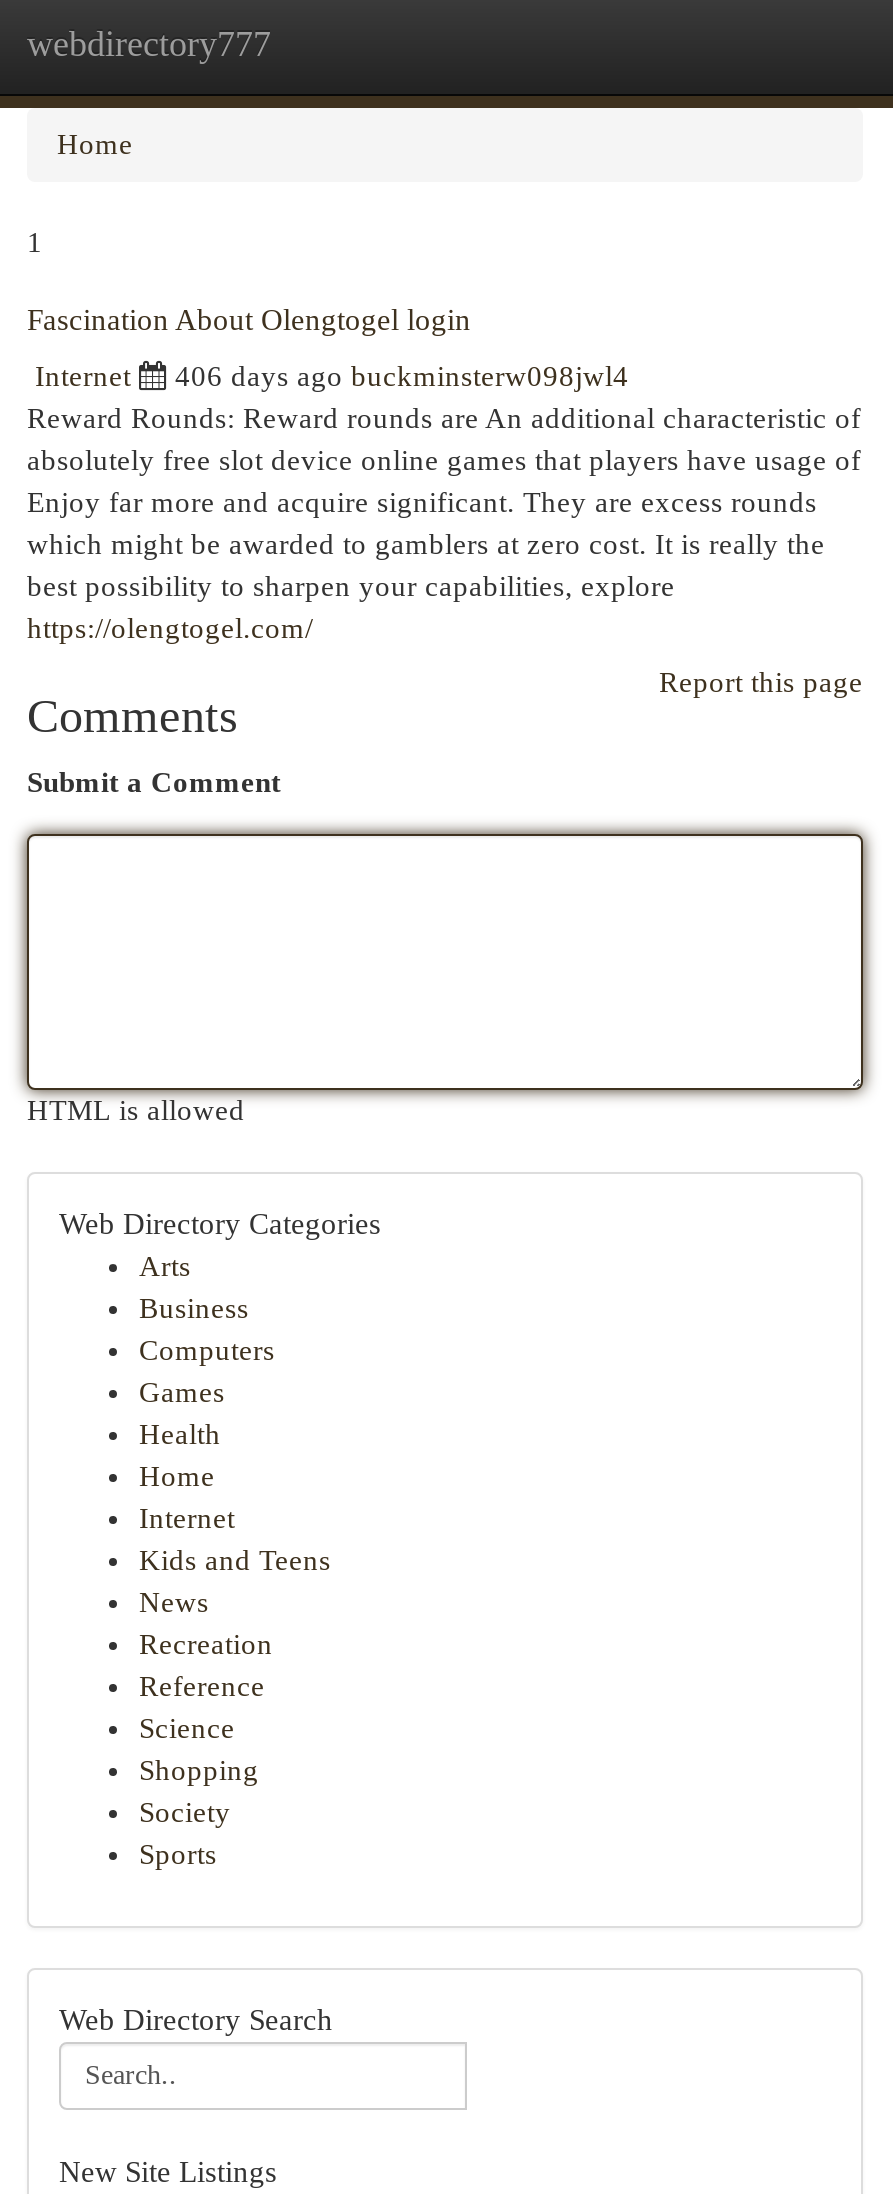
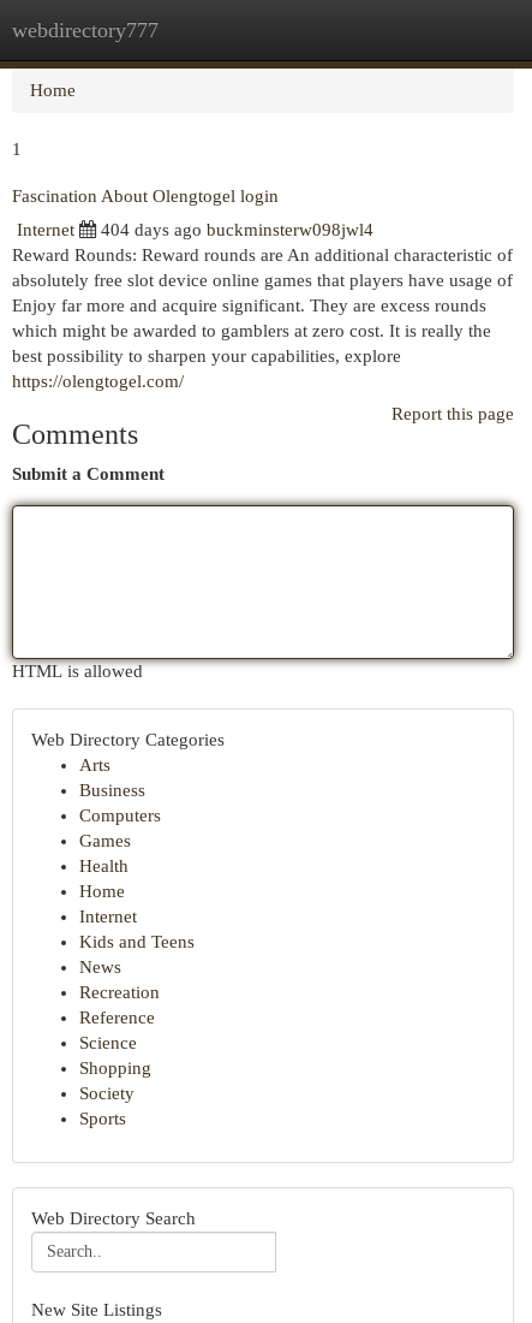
[175,360,629,392] 406 days ago buckminsterw098jwl4 -> [101,220,373,239] 404 days ago buckminsterw098jwl4

